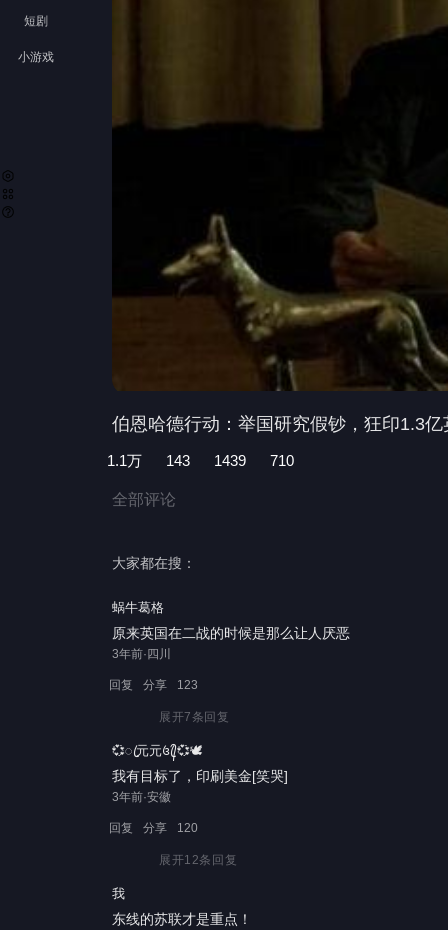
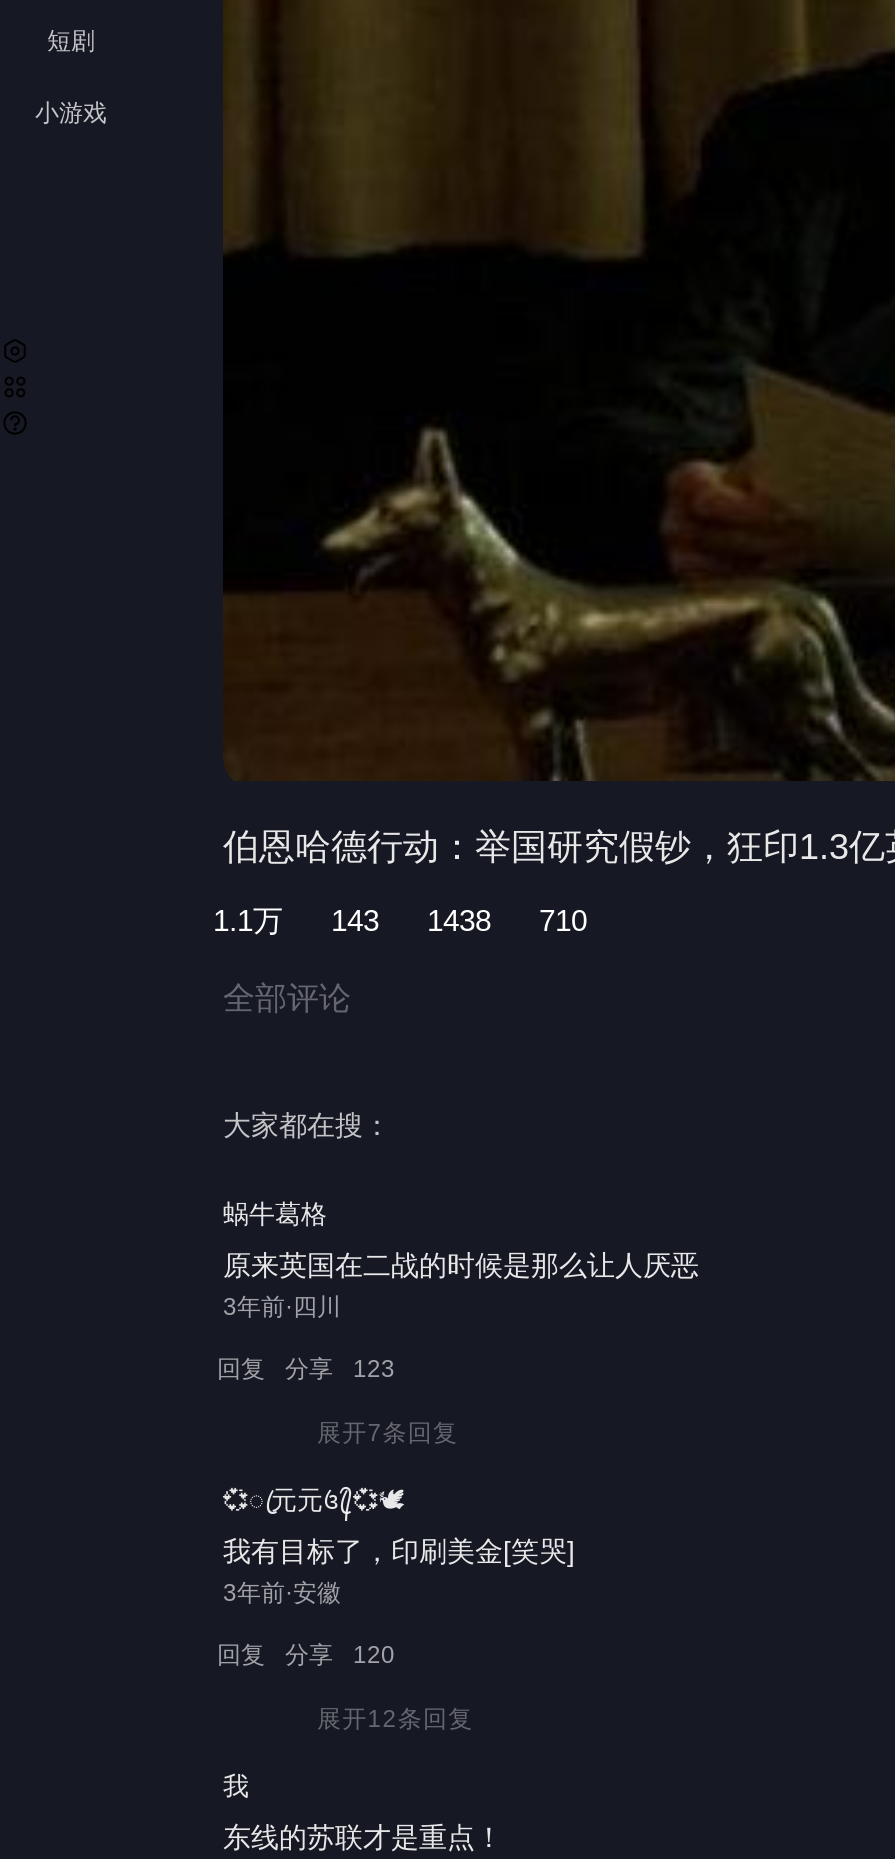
[107,451,294,468] 1.1万 143 1439 710 -> [213,902,587,936] 1.1万 143 1438 710

